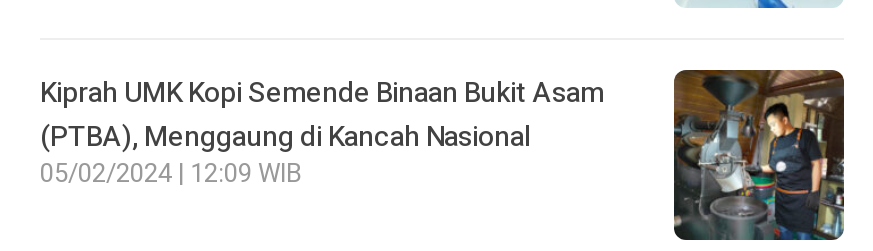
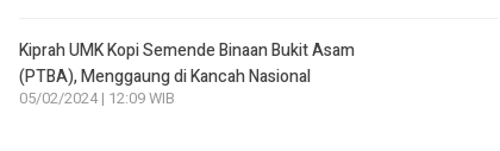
[672,68,846,242] [image] -> none

